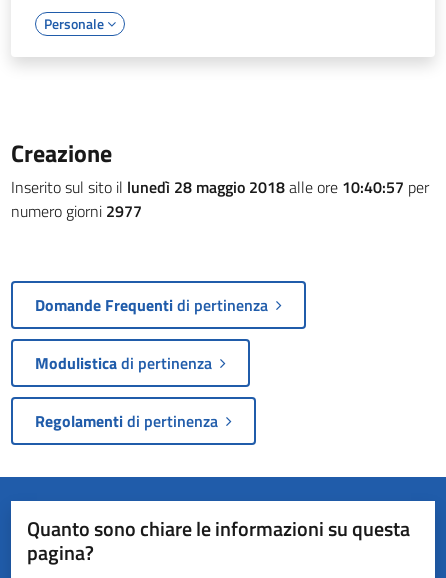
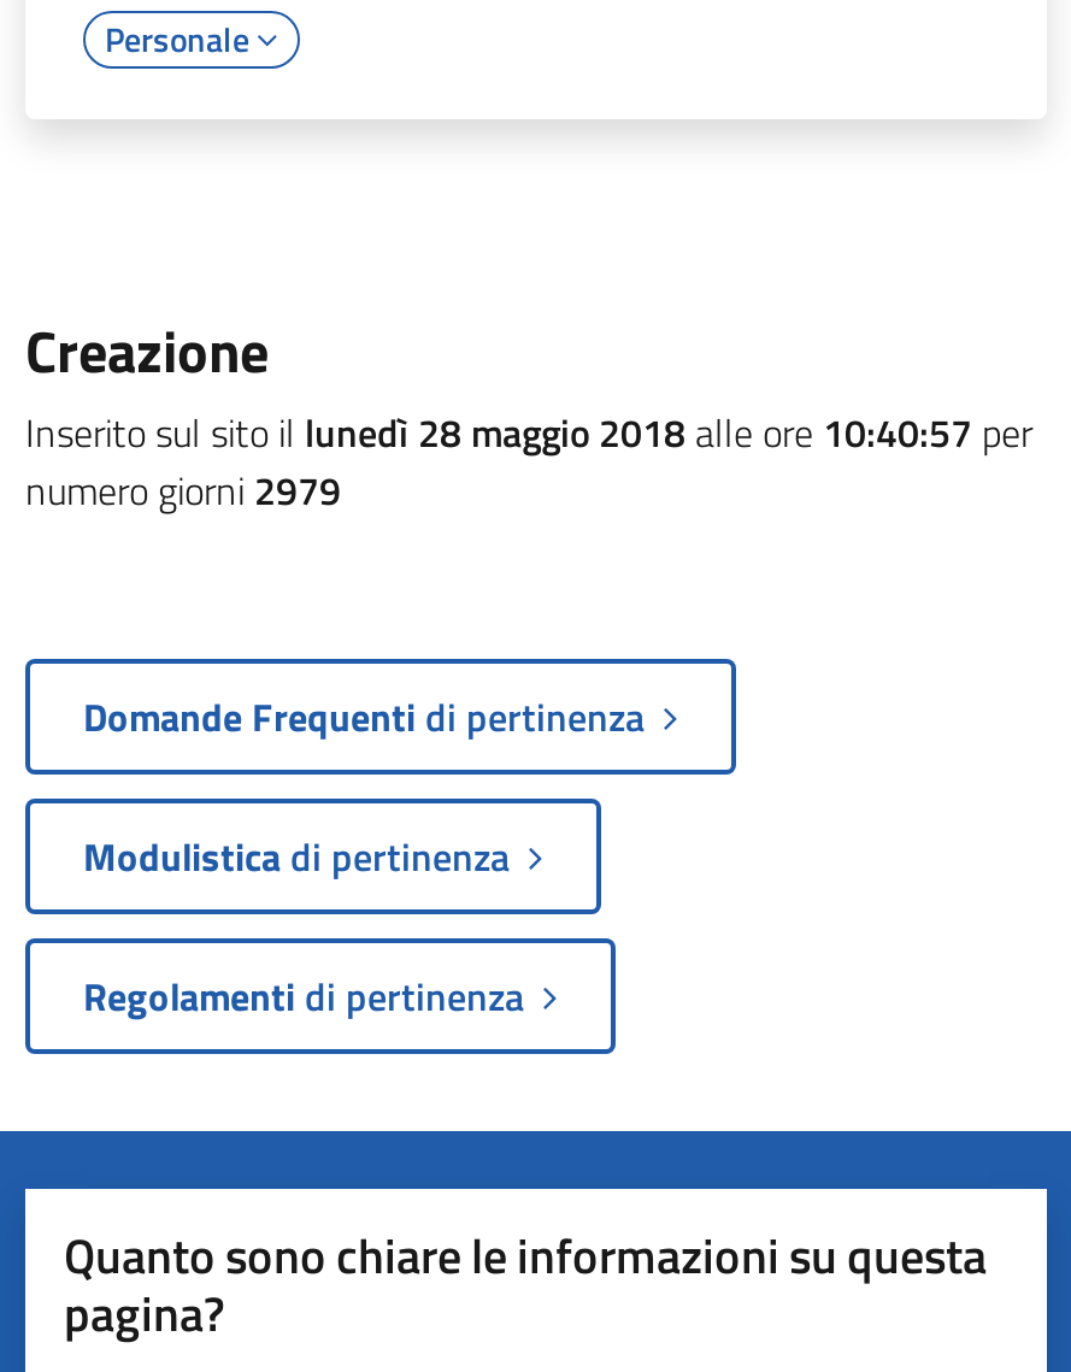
[11,199,142,223] numero giorni 2977 -> [25,461,341,519] numero giorni 2979

